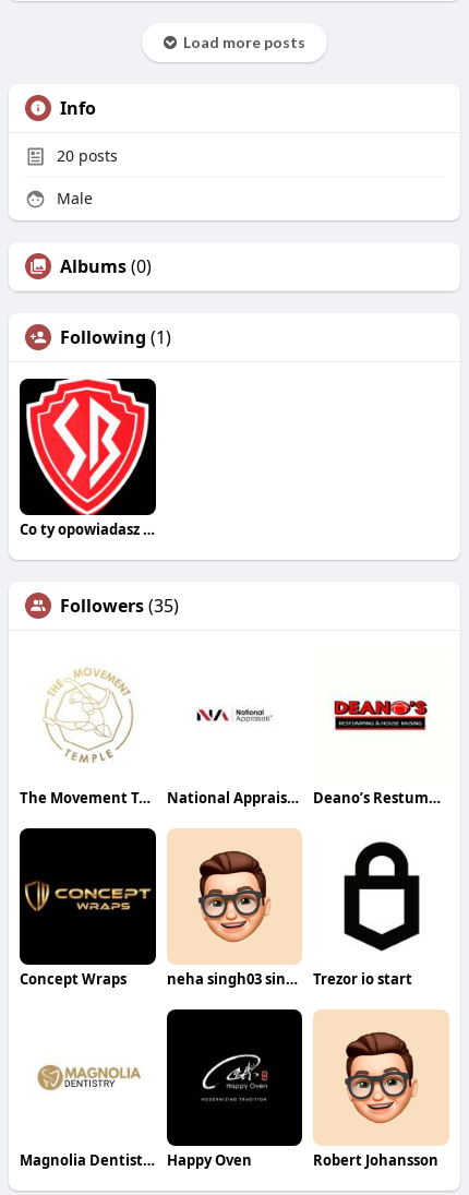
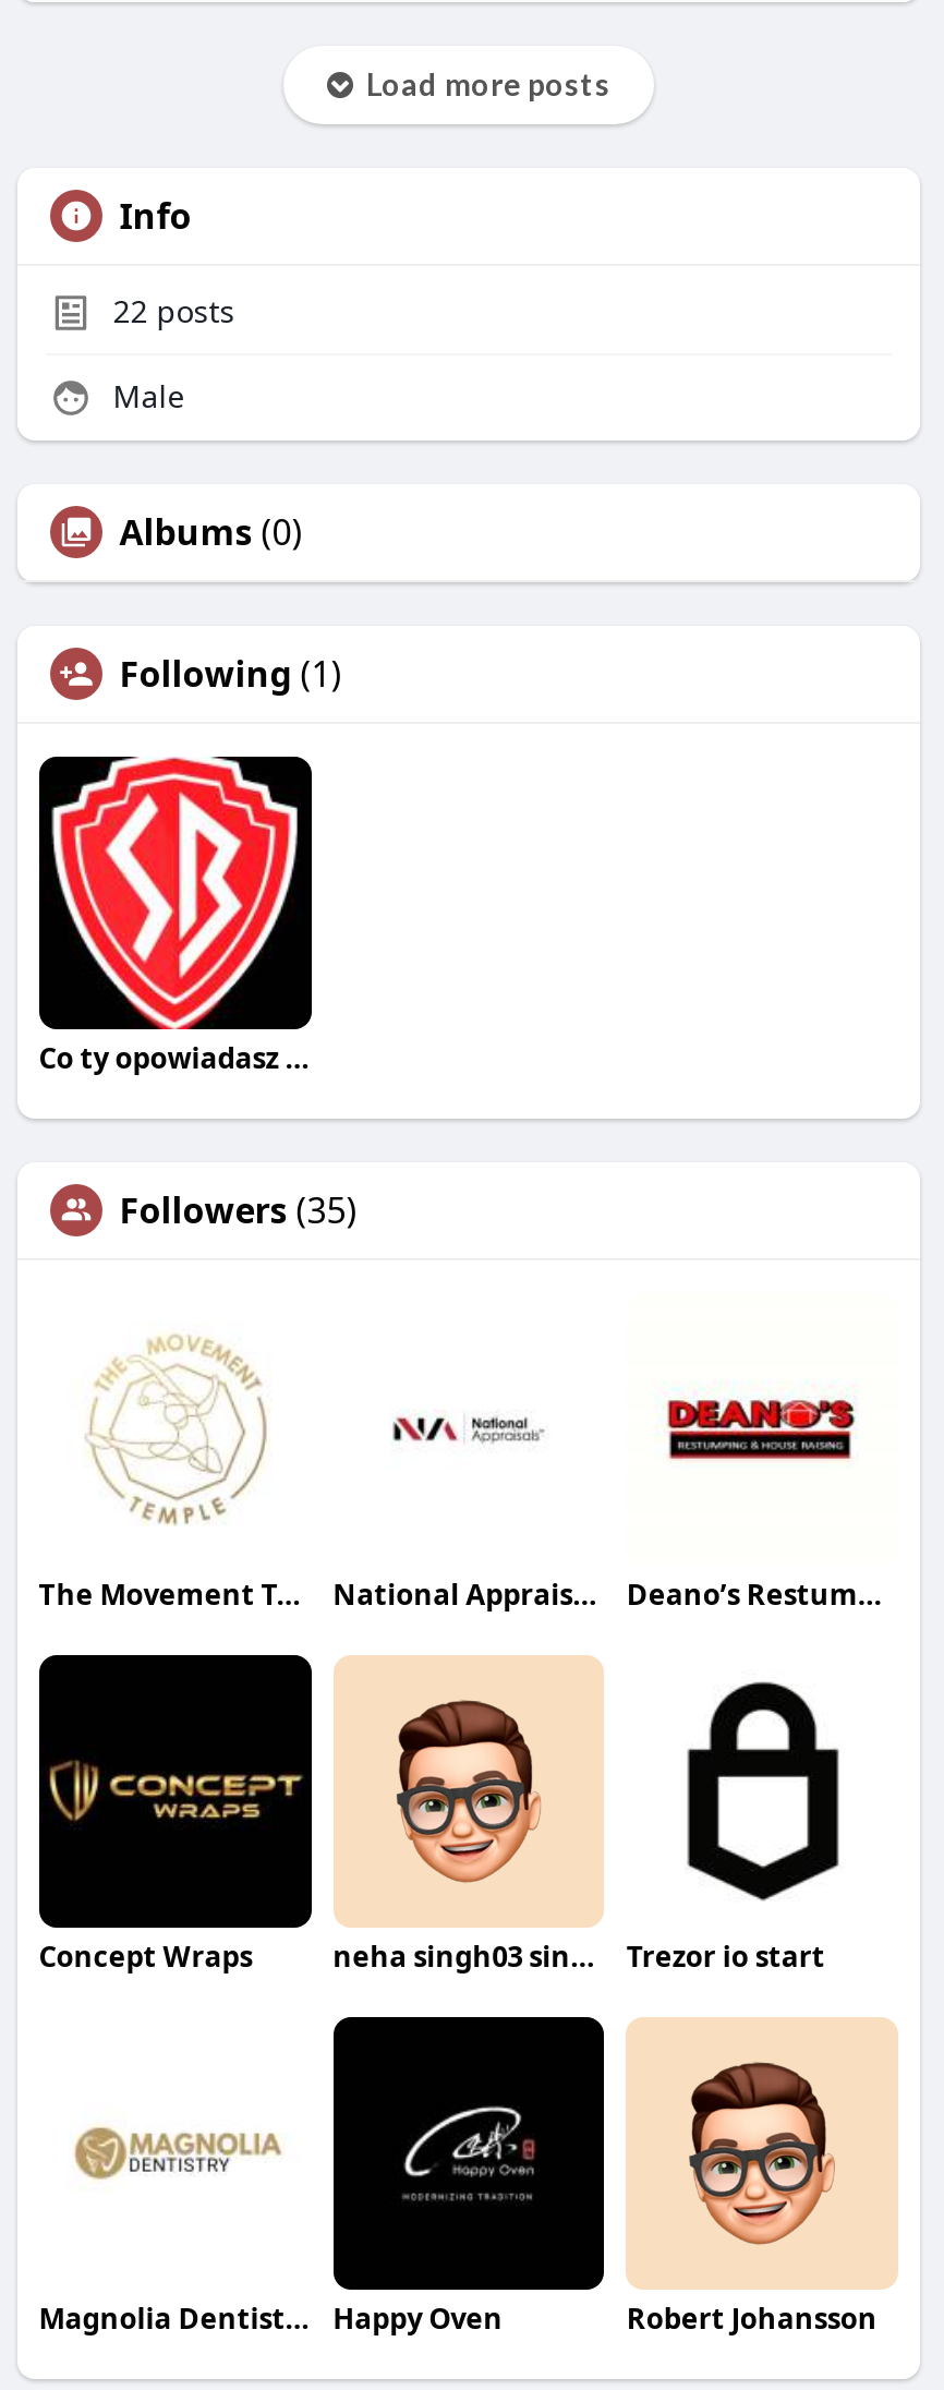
[56,146,117,166] 20 posts -> [113,291,235,332] 22 posts

